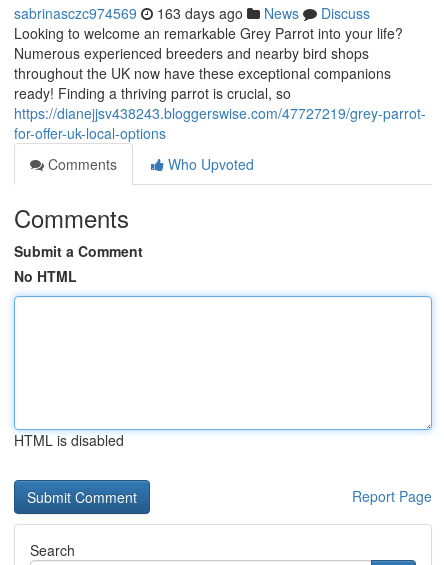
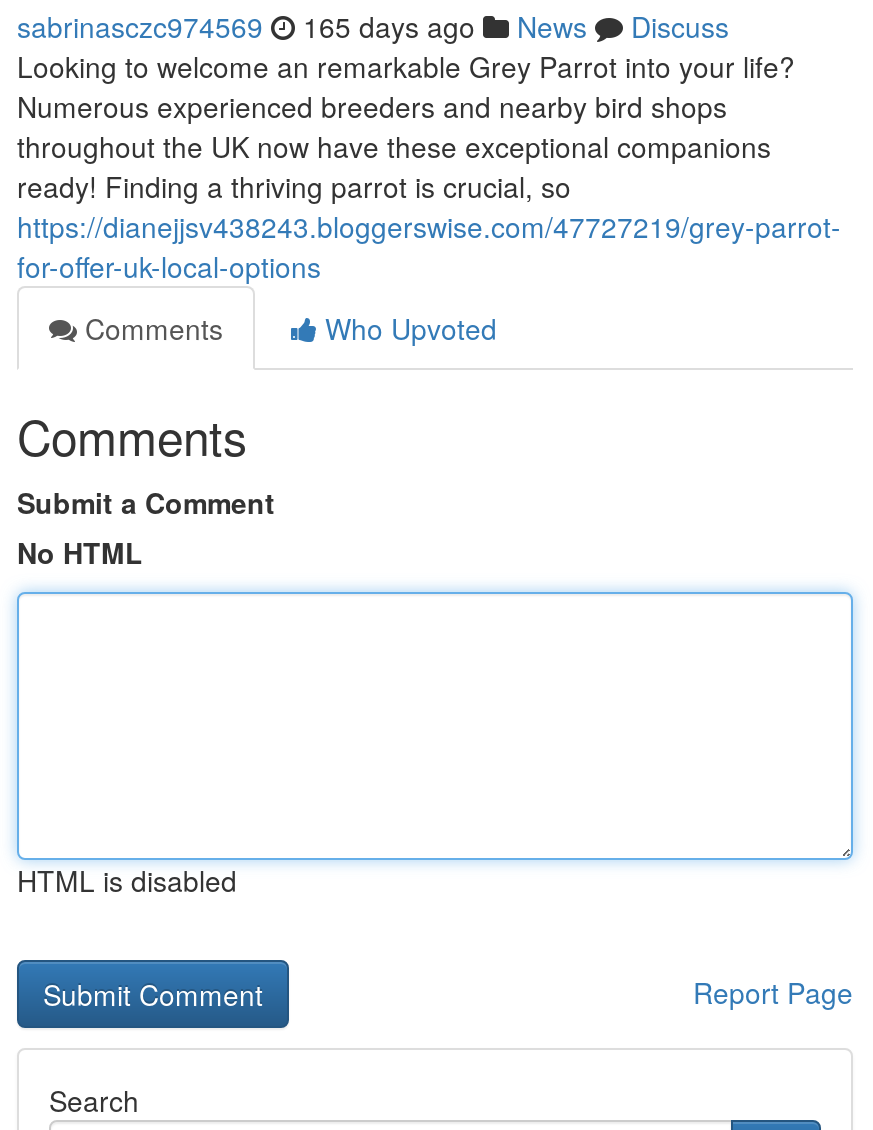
[14,3,370,23] sabrinasczc974569 163 days ago News Discuss -> [17,6,729,46] sabrinasczc974569 165 days ago News Discuss

